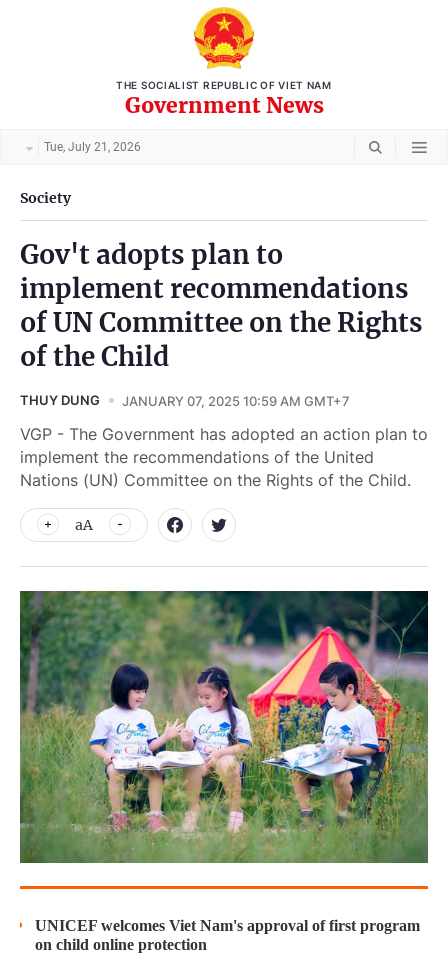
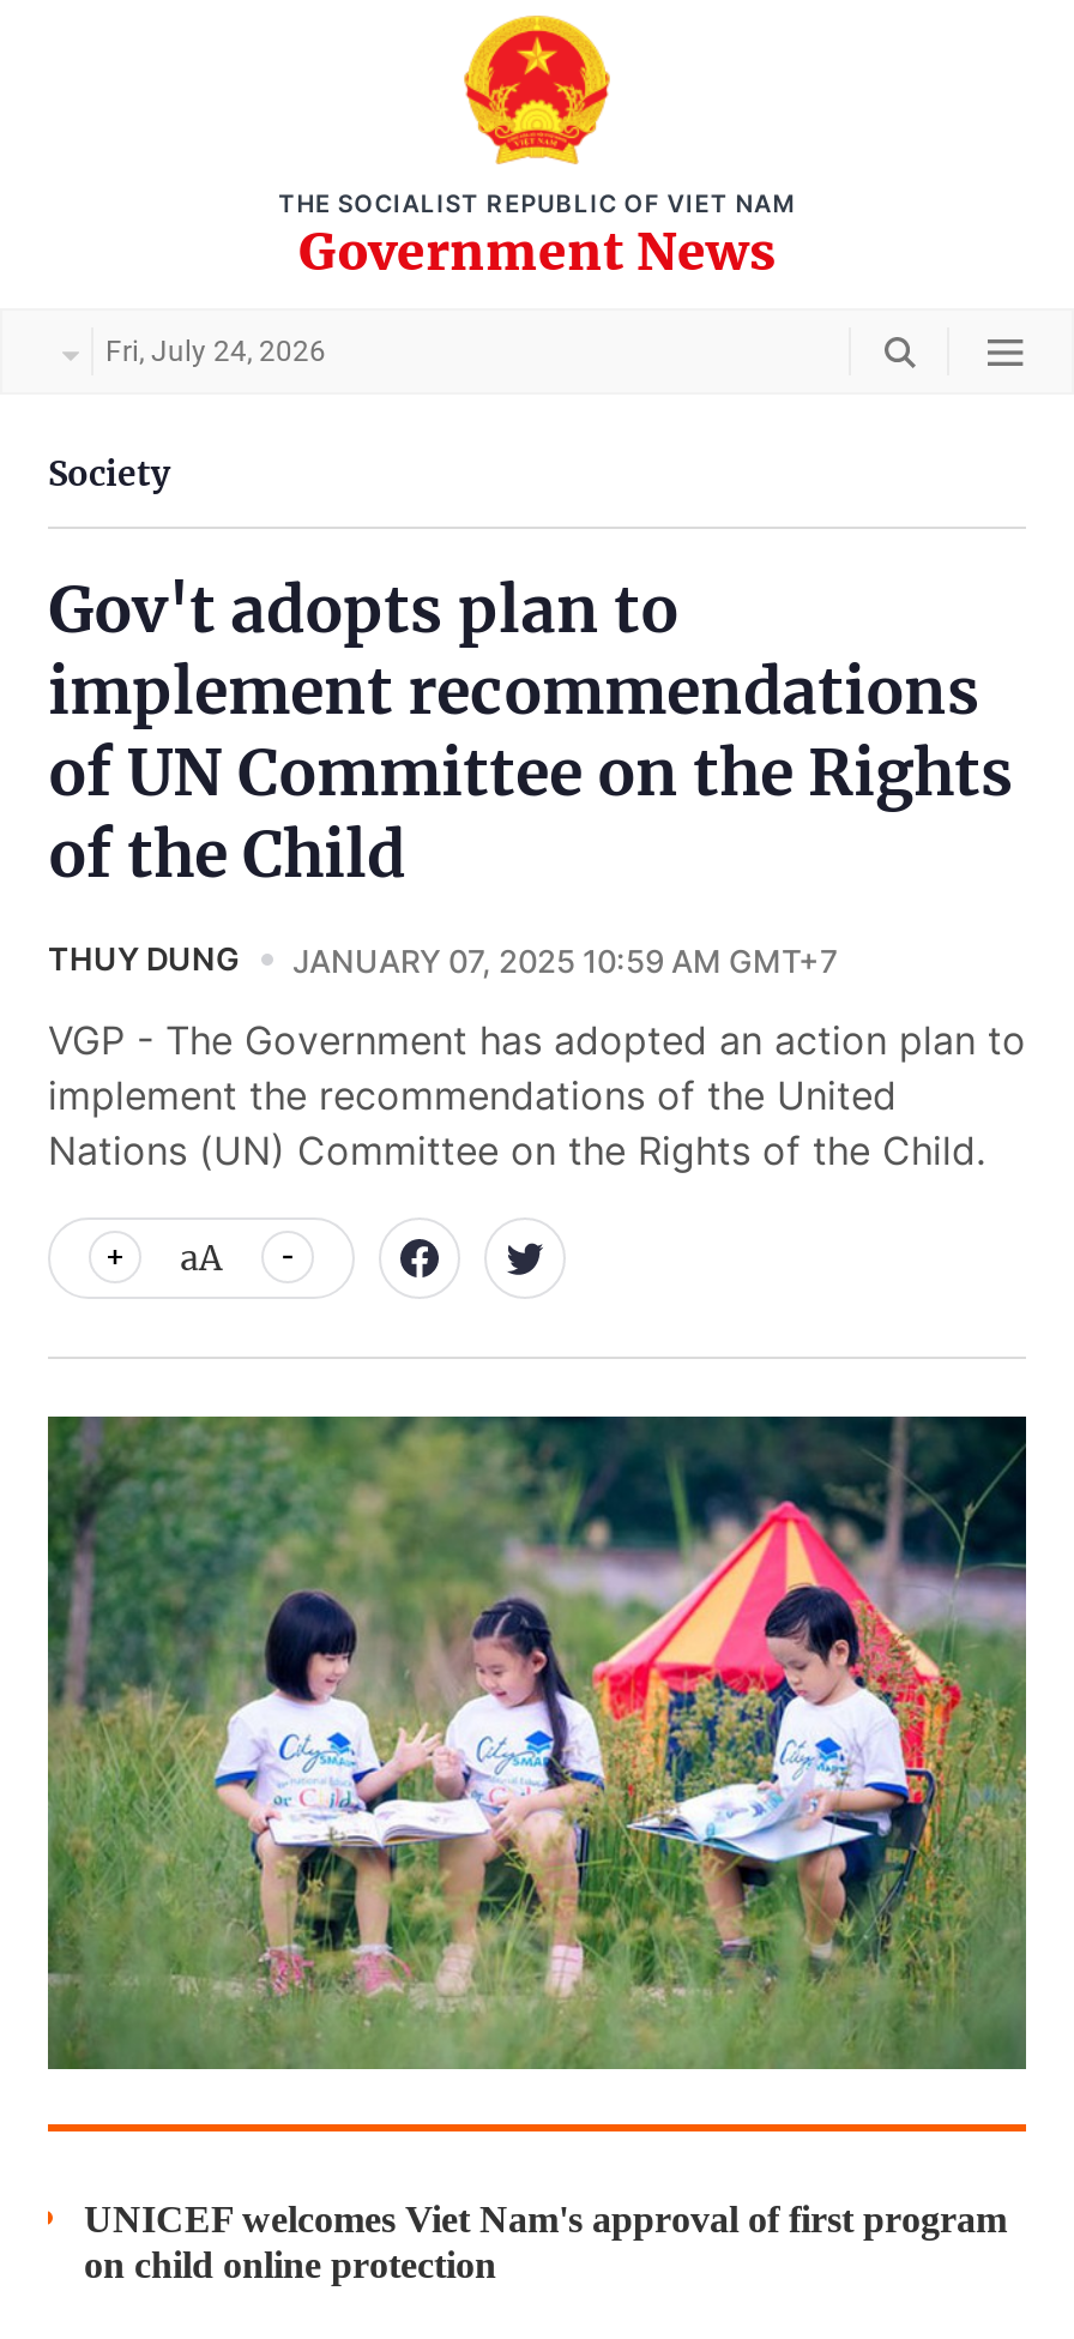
[44,140,141,154] Tue, July 21, 2026 -> [105,335,326,368] Fri, July 24, 2026

